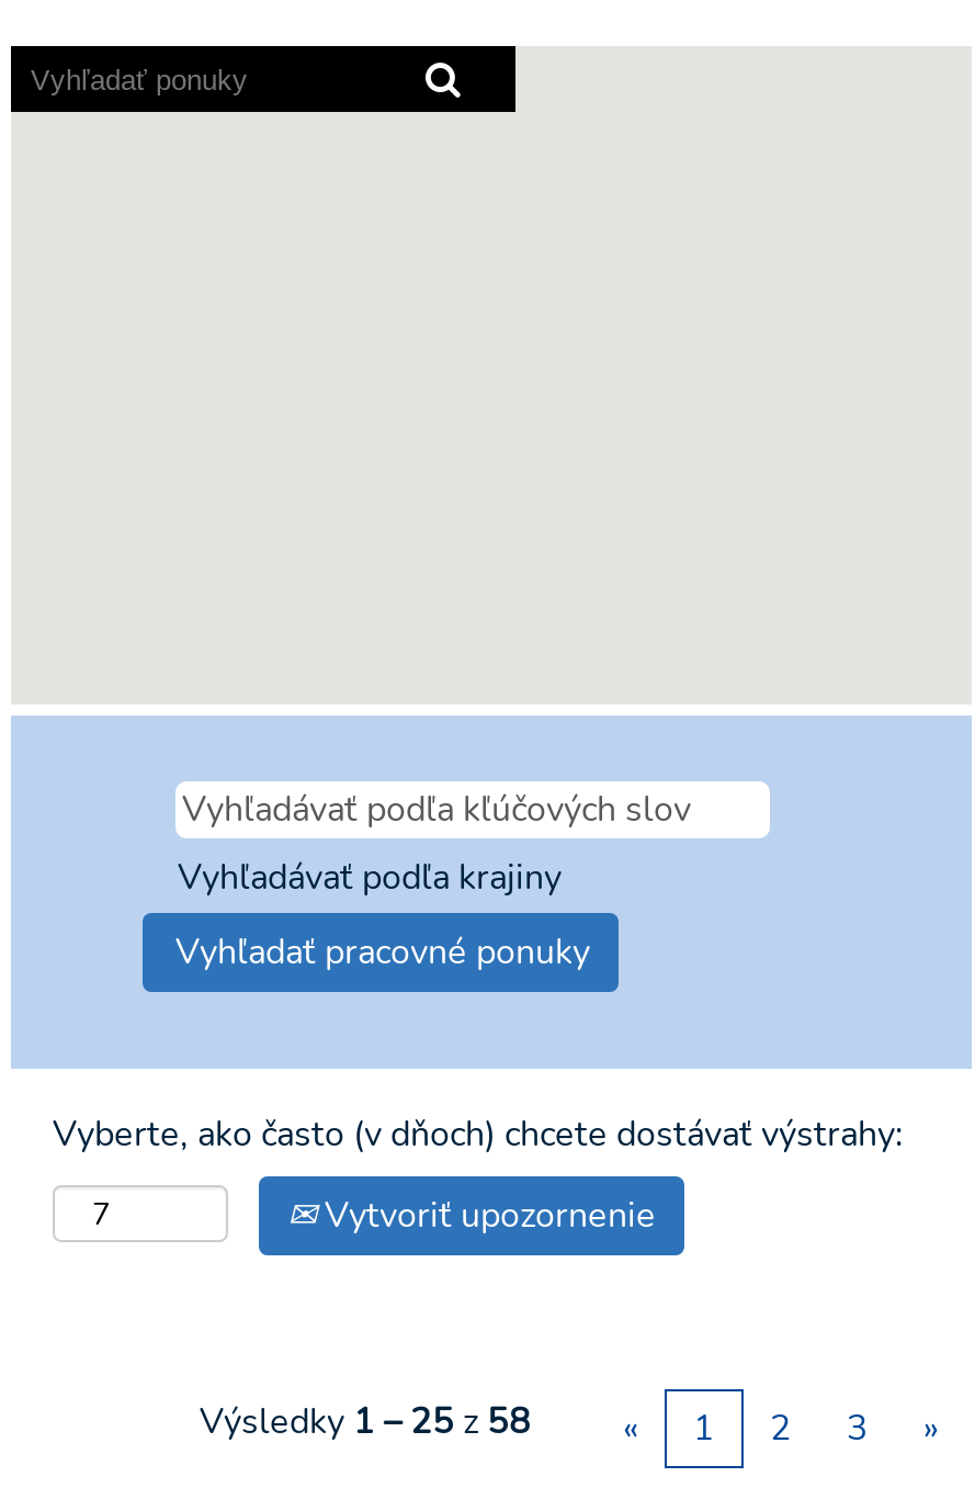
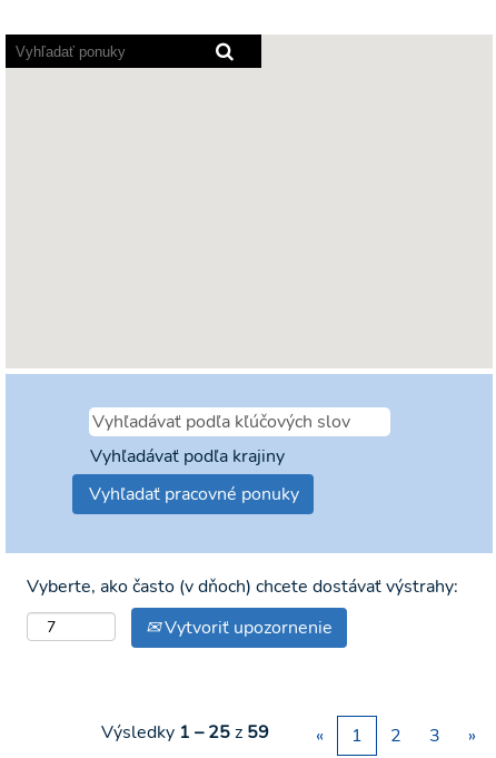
[200,1398,531,1446] Výsledky 1 – 25 z 58 -> [101,720,269,745] Výsledky 1 – 25 z 59

